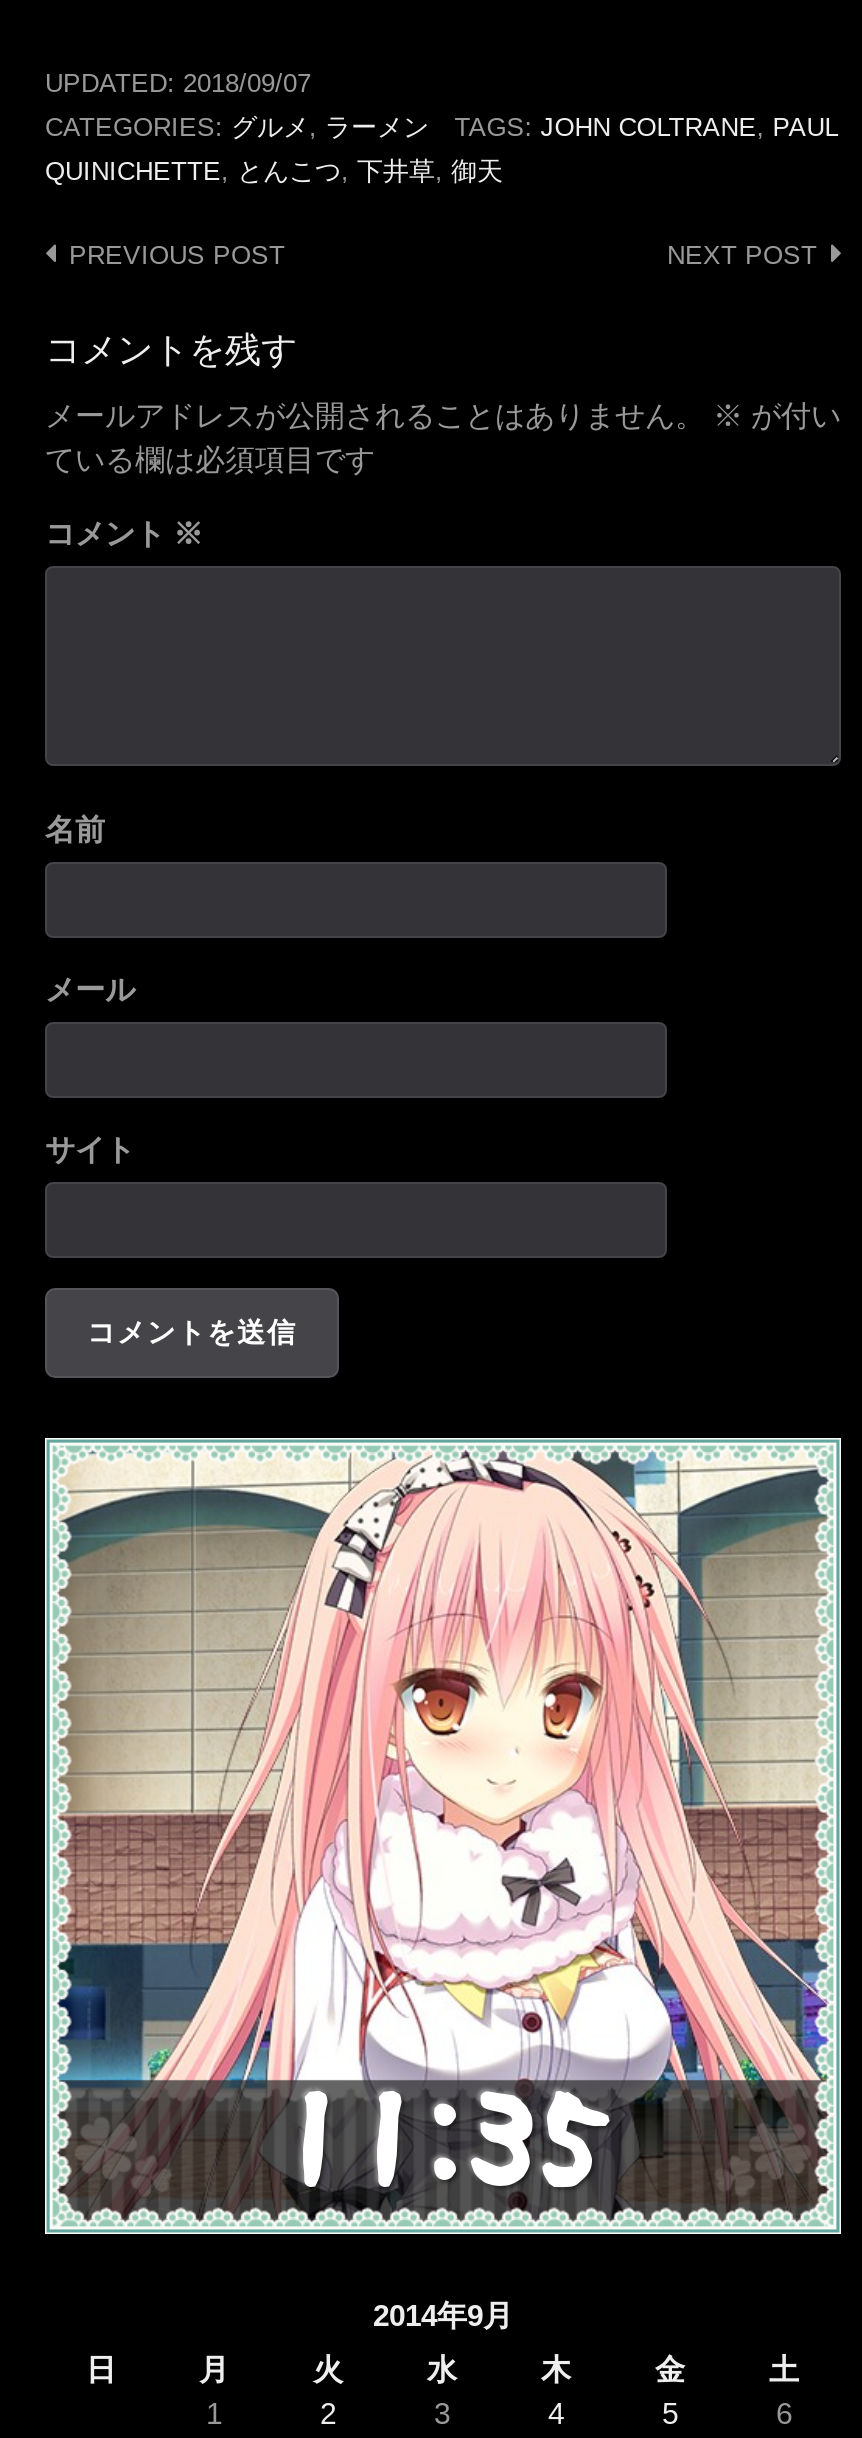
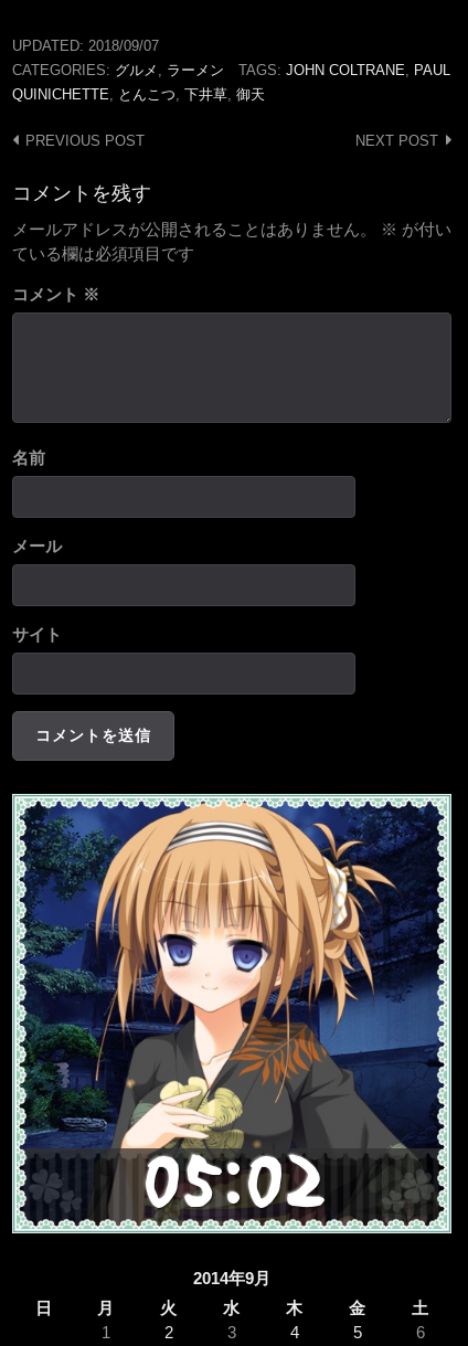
[59,1450,827,2216] [image] -> [19,801,445,1225] [image]

